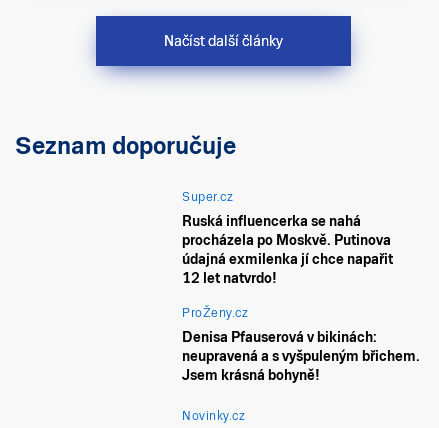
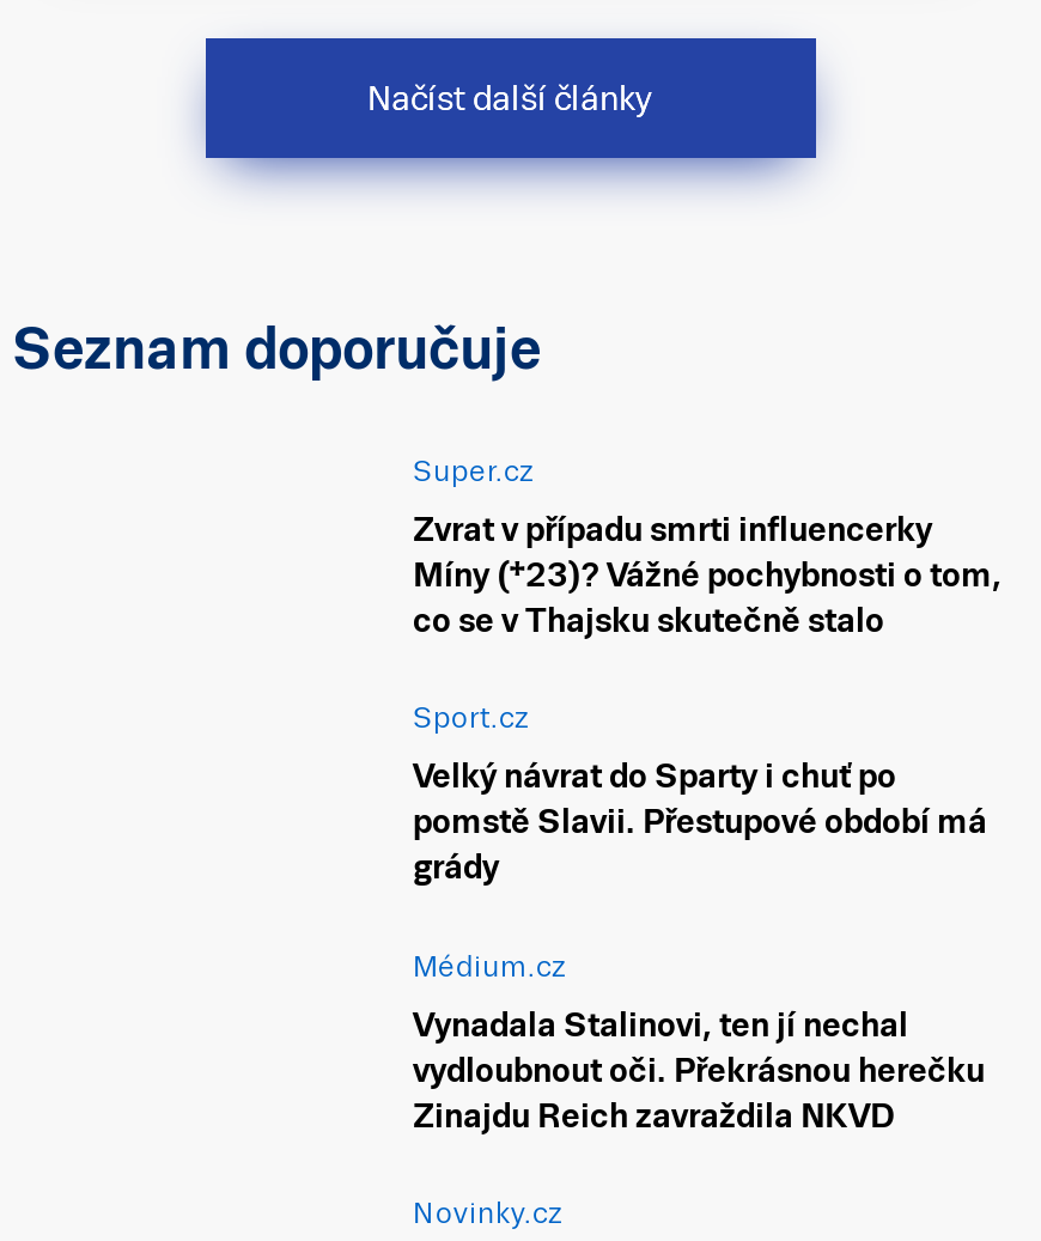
[182,213,420,383] Ruská influencerka se nahá | procházela po Moskvě. Putinova | údajná exmilenka jí chce napařit | 12 let natvrdo! | ProŽeny.cz | Denisa Pfauserová v bikinách: | neupravená a s vyšpuleným břichem. | Jsem krásná bohyně! -> [413,510,1002,1134] Zvrat v případu smrti influencerky | Míny (†23)? Vážné pochybnosti o tom, | co se v Thajsku skutečně stalo | Sport.cz | Velký návrat do Sparty i chuť po | pomstě Slavii. Přestupové období má | grády | Médium.cz | Vynadala Stalinovi, ten jí nechal | vydloubnout oči. Překrásnou herečku | Zinajdu Reich zavraždila NKVD

